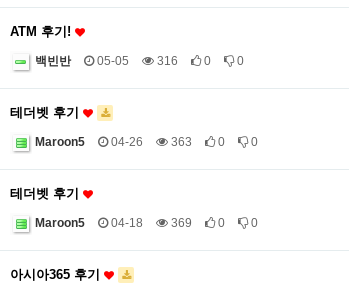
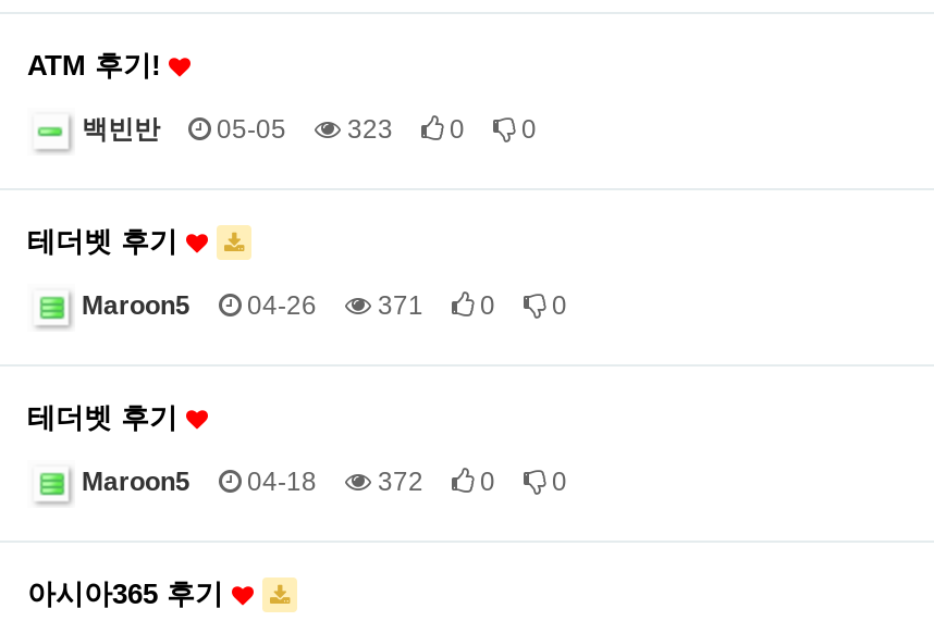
[35,54,244,68] 백빈반 05-05 316 0 0 -> [82,115,537,145] 백빈반 05-05 323 0 0
[35,135,258,149] Maroon5 04-26 363 0 0 -> [82,291,567,321] Maroon5 04-26 371 0 0
[35,216,258,230] Maroon5 04-18 369 0 0 -> [82,467,567,497] Maroon5 04-18 372 0 0

